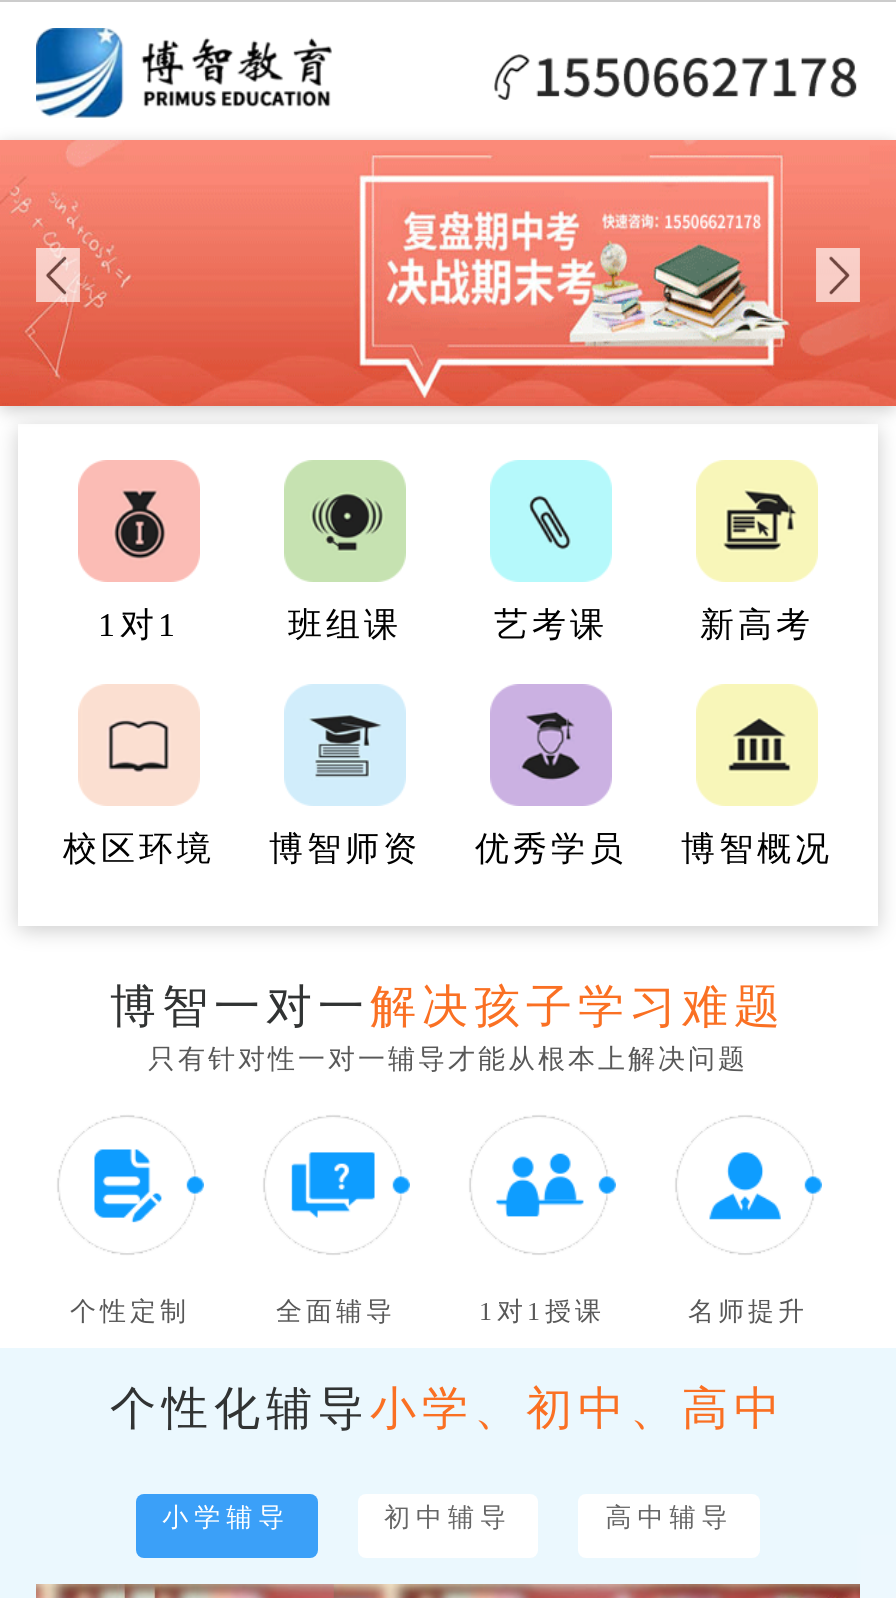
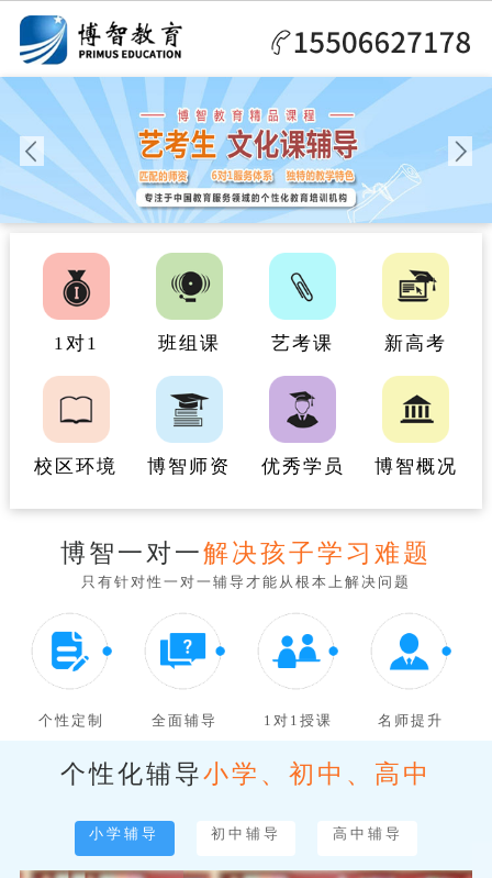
[6,138,890,408] [image] -> [3,76,489,223] [image]

